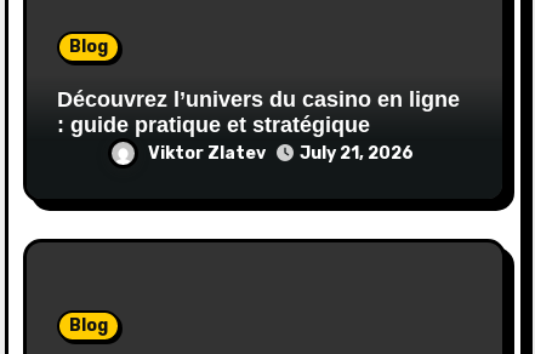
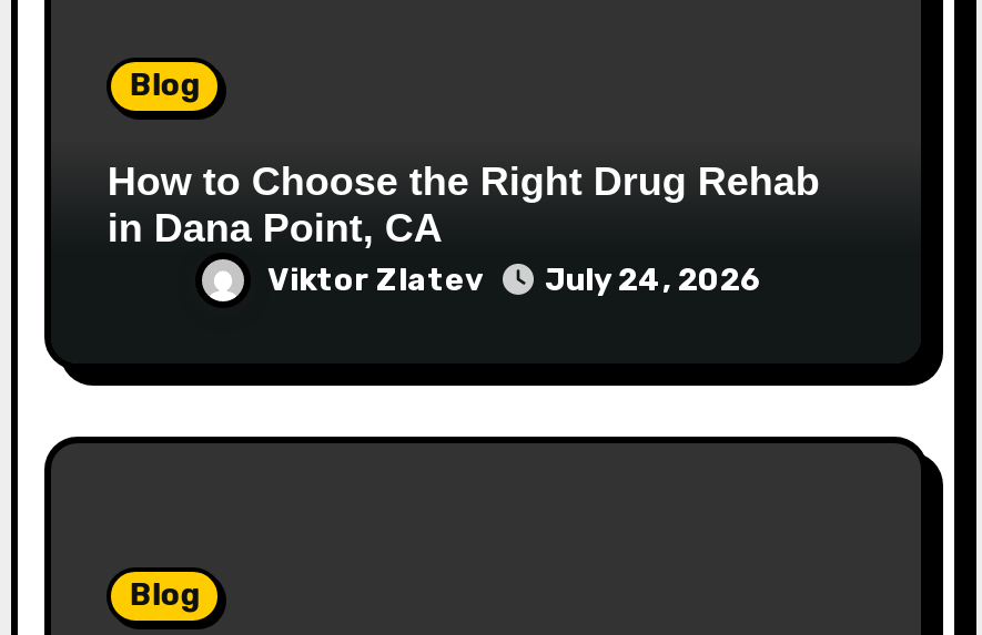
[58,88,460,137] Découvrez l’univers du casino en ligne | : guide pratique et stratégique -> [107,160,820,251] How to Choose the Right Drug Rehab | in Dana Point, CA
[147,143,413,164] Viktor Zlatev July 21, 2026 -> [267,261,762,300] Viktor Zlatev July 24, 2026

